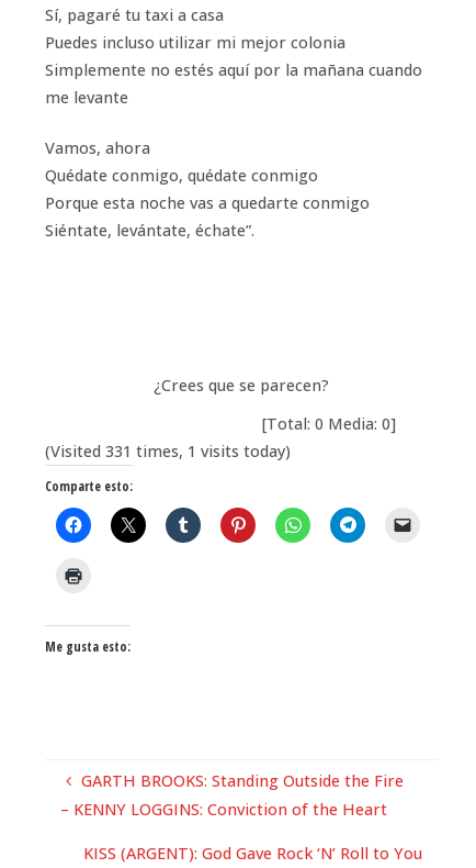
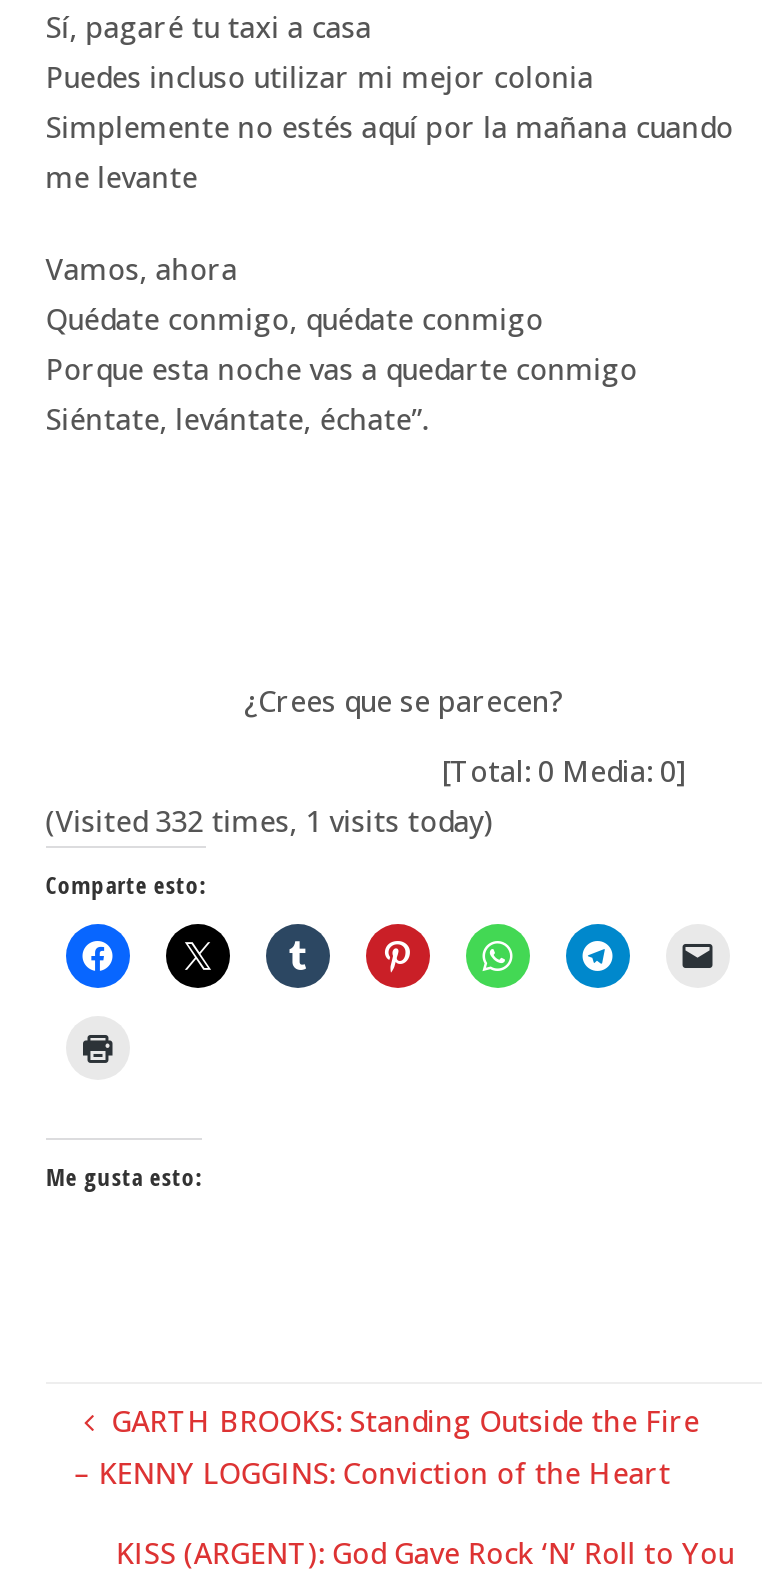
[45,441,290,462] (Visited 331 times, 1 visits today) -> [46,802,494,840] (Visited 332 times, 1 visits today)

